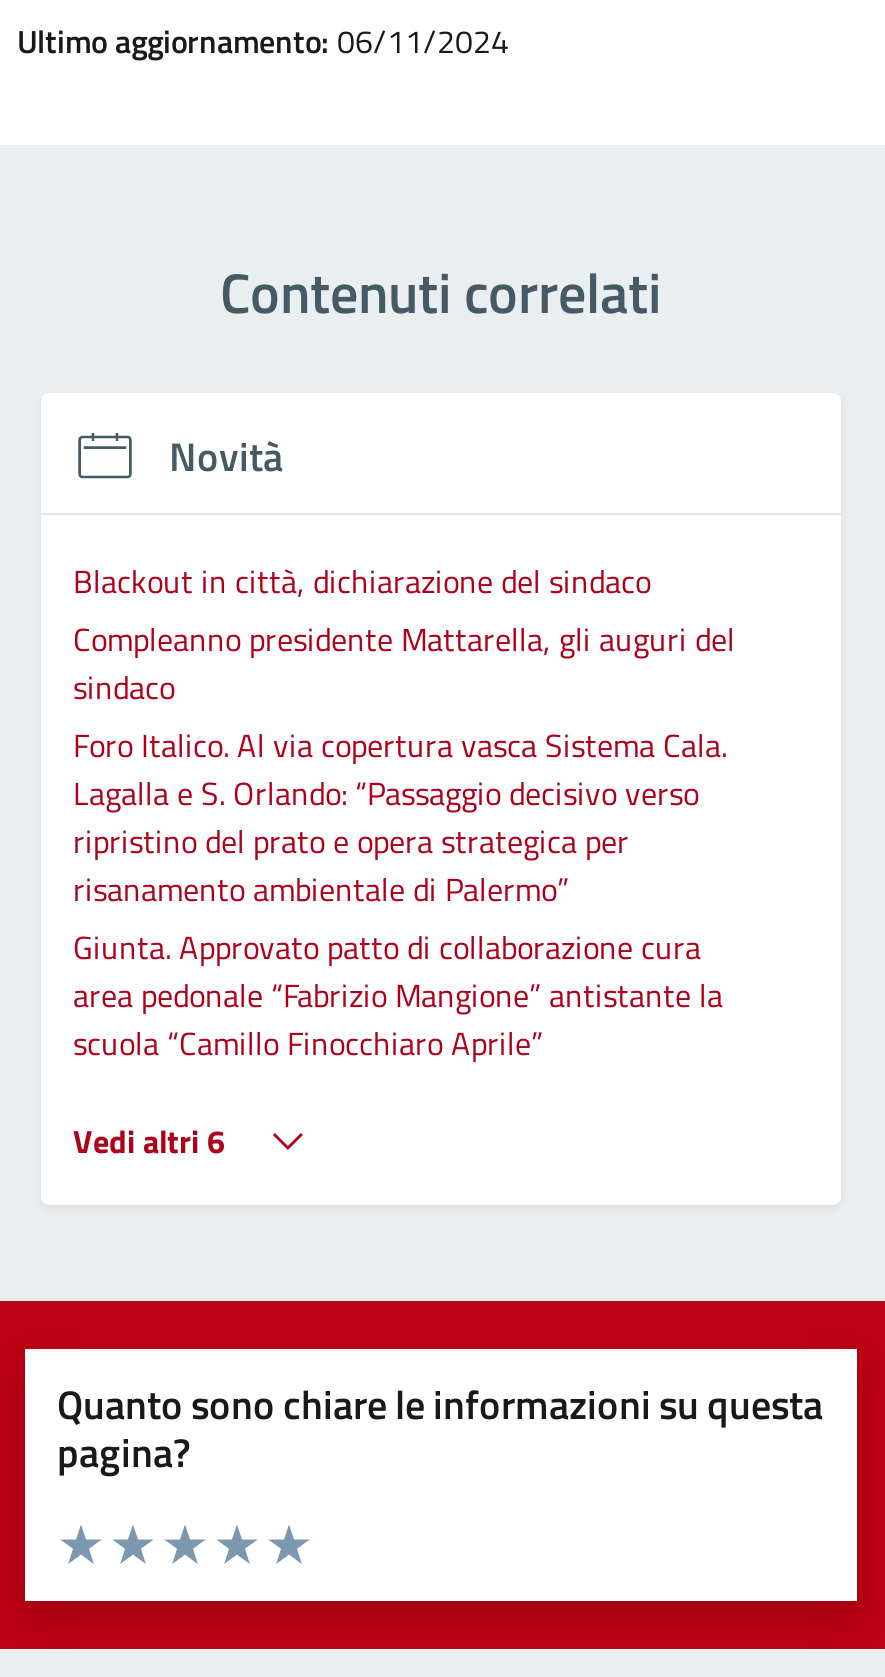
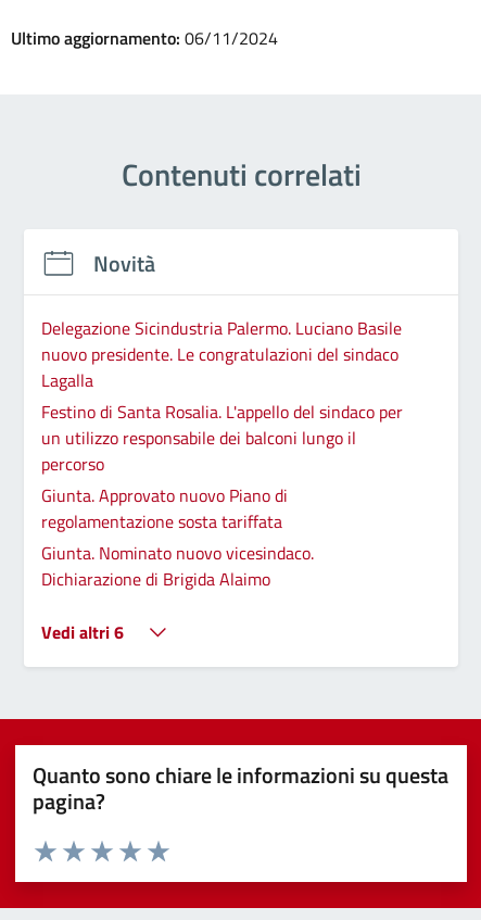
[73,557,735,1067] Blackout in città, dichiarazione del sindaco | Compleanno presidente Mattarella, gli auguri del | sindaco | Foro Italico. Al via copertura vasca Sistema Cala. | Lagalla e S. Orlando: “Passaggio decisivo verso | ripristino del prato e opera strategica per | risanamento ambientale di Palermo” | Giunta. Approvato patto di collaborazione cura | area pedonale “Fabrizio Mangione” antistante la | scuola “Camillo Finocchiaro Aprile” -> [41,315,403,592] Delegazione Sicindustria Palermo. Luciano Basile | nuovo presidente. Le congratulazioni del sindaco | Lagalla | Festino di Santa Rosalia. L'appello del sindaco per | un utilizzo responsabile dei balconi lungo il | percorso | Giunta. Approvato nuovo Piano di | regolamentazione sosta tariffata | Giunta. Nominato nuovo vicesindaco. | Dichiarazione di Brigida Alaimo

